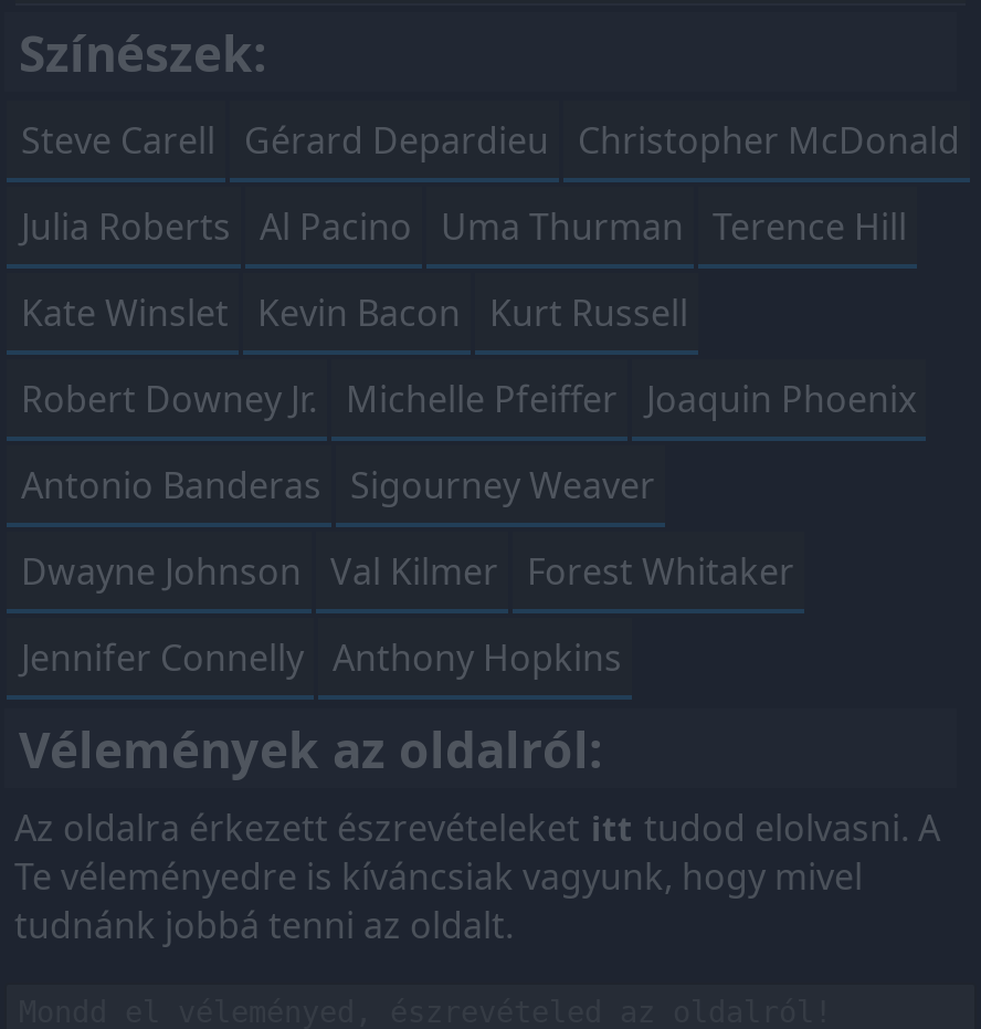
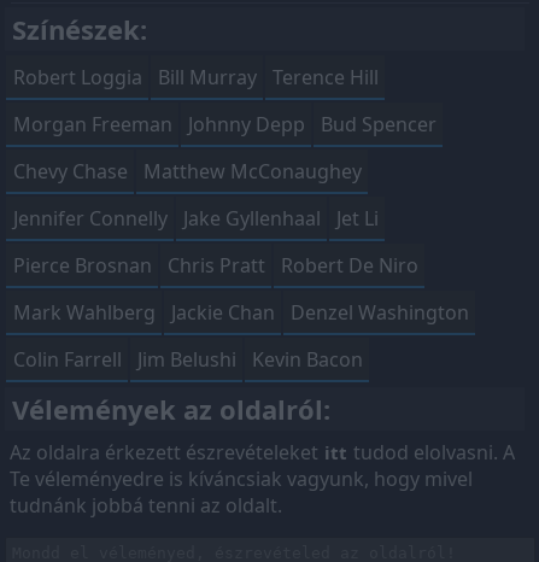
[21,116,960,165] Steve Carell Gérard Depardieu Christopher McDonald -> [14,64,379,90] Robert Loggia Bill Murray Terence Hill
[21,202,907,251] Julia Roberts Al Pacino Uma Thurman Terence Hill -> [14,111,437,137] Morgan Freeman Johnny Depp Bud Spencer
[21,288,688,337] Kate Winslet Kevin Bacon Kurt Russell -> [14,158,362,185] Chevy Chase Matthew McConaughey
[21,375,916,423] Robert Downey Jr. Michelle Pfeiffer Joaquin Phoenix -> [14,205,379,232] Jennifer Connelly Jake Gyllenhaal Jet Li
[21,461,655,510] Antonio Banderas Sigourney Weaver -> [14,252,419,279] Pierce Brosnan Chris Pratt Robert De Niro
[21,547,794,596] Dwayne Johnson Val Kilmer Forest Whitaker -> [14,299,470,326] Mark Wahlberg Jackie Chan Denzel Washington
[21,633,622,682] Jennifer Connelly Anthony Hopkins -> [14,346,364,373] Colin Farrell Jim Belushi Kevin Bacon

